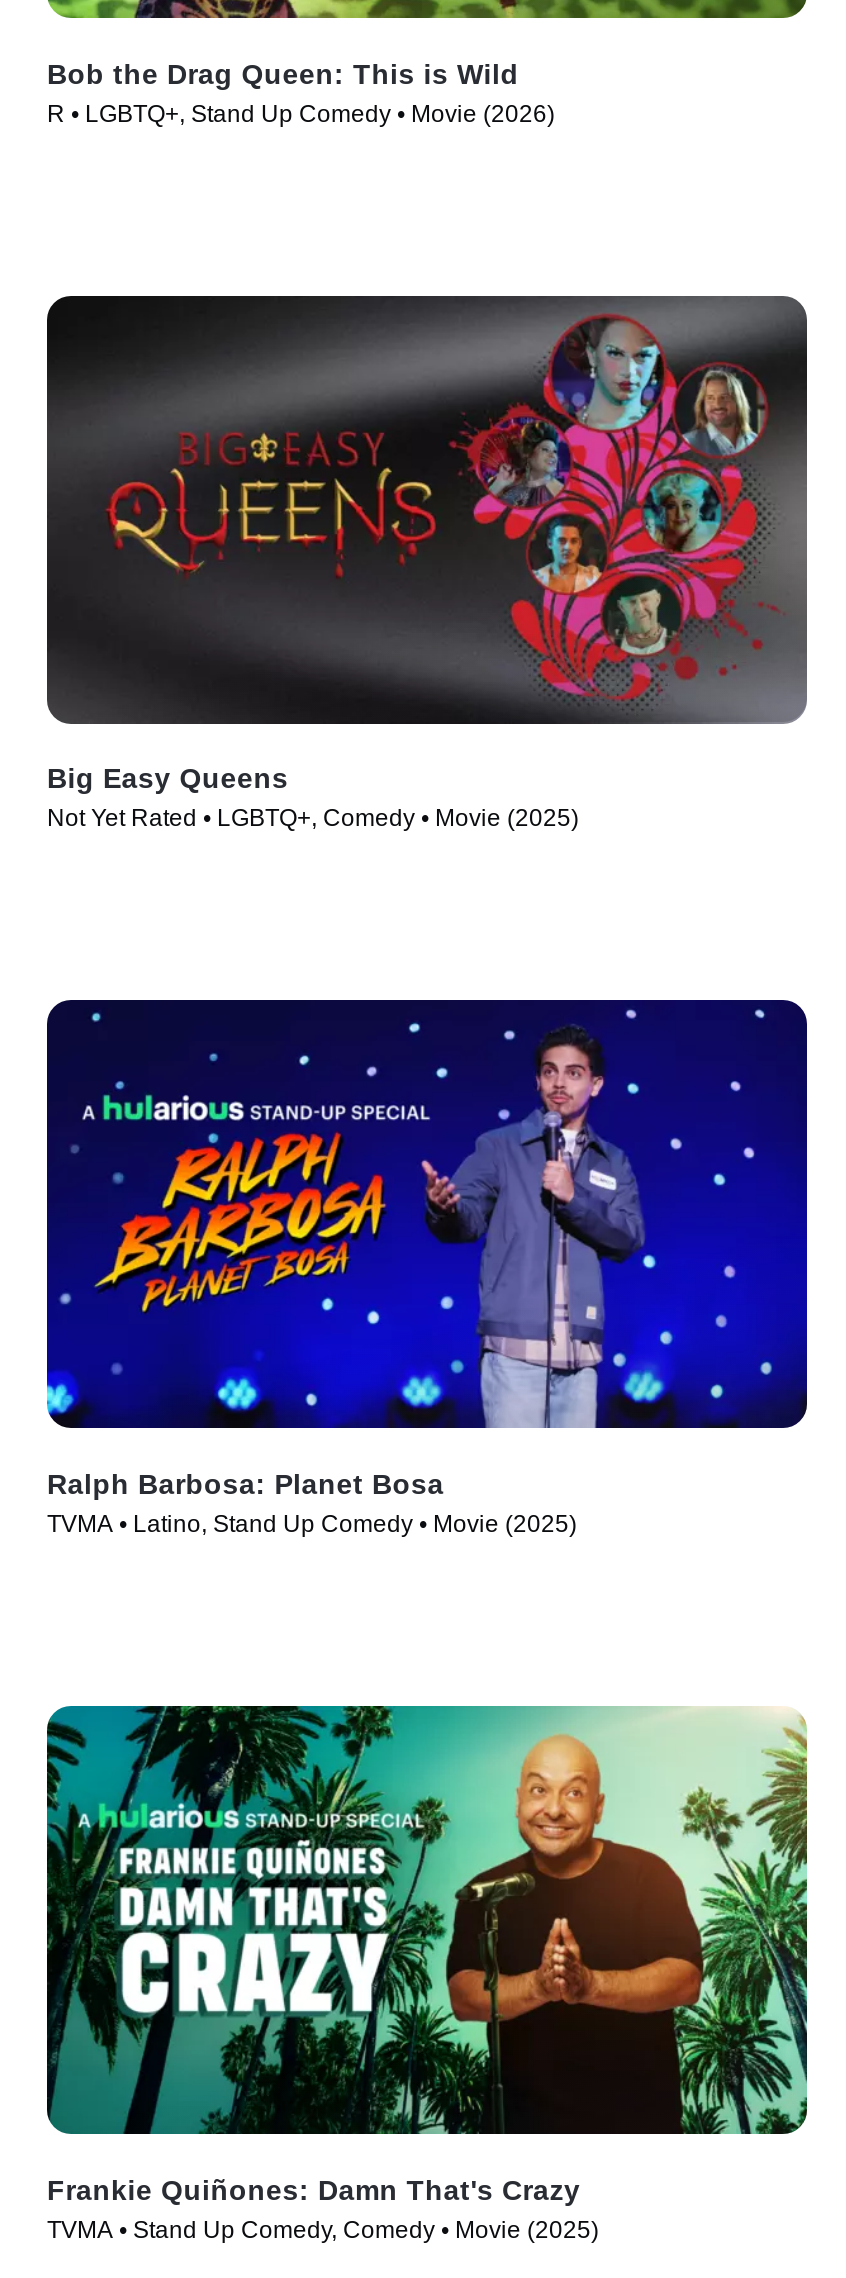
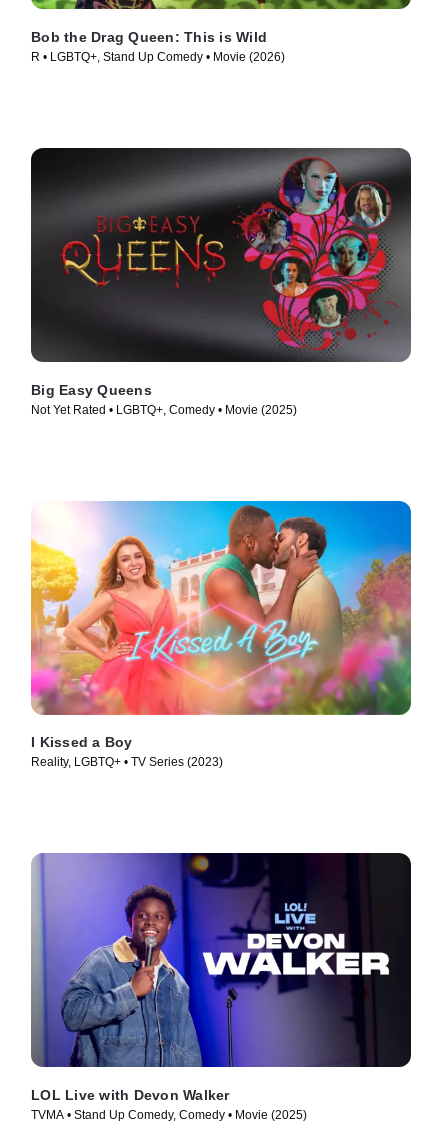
[45,998,809,1539] [image] | Ralph Barbosa: Planet Bosa | TVMA • Latino, Stand Up Comedy • Movie (2025) -> [30,500,412,769] [image] | I Kissed a Boy | Reality, LGBTQ+ • TV Series (2023)
[45,1704,809,2206] [image] | Frankie Quiñones: Damn That's Crazy -> [31,852,412,1103] [image] | LOL Live with Devon Walker

